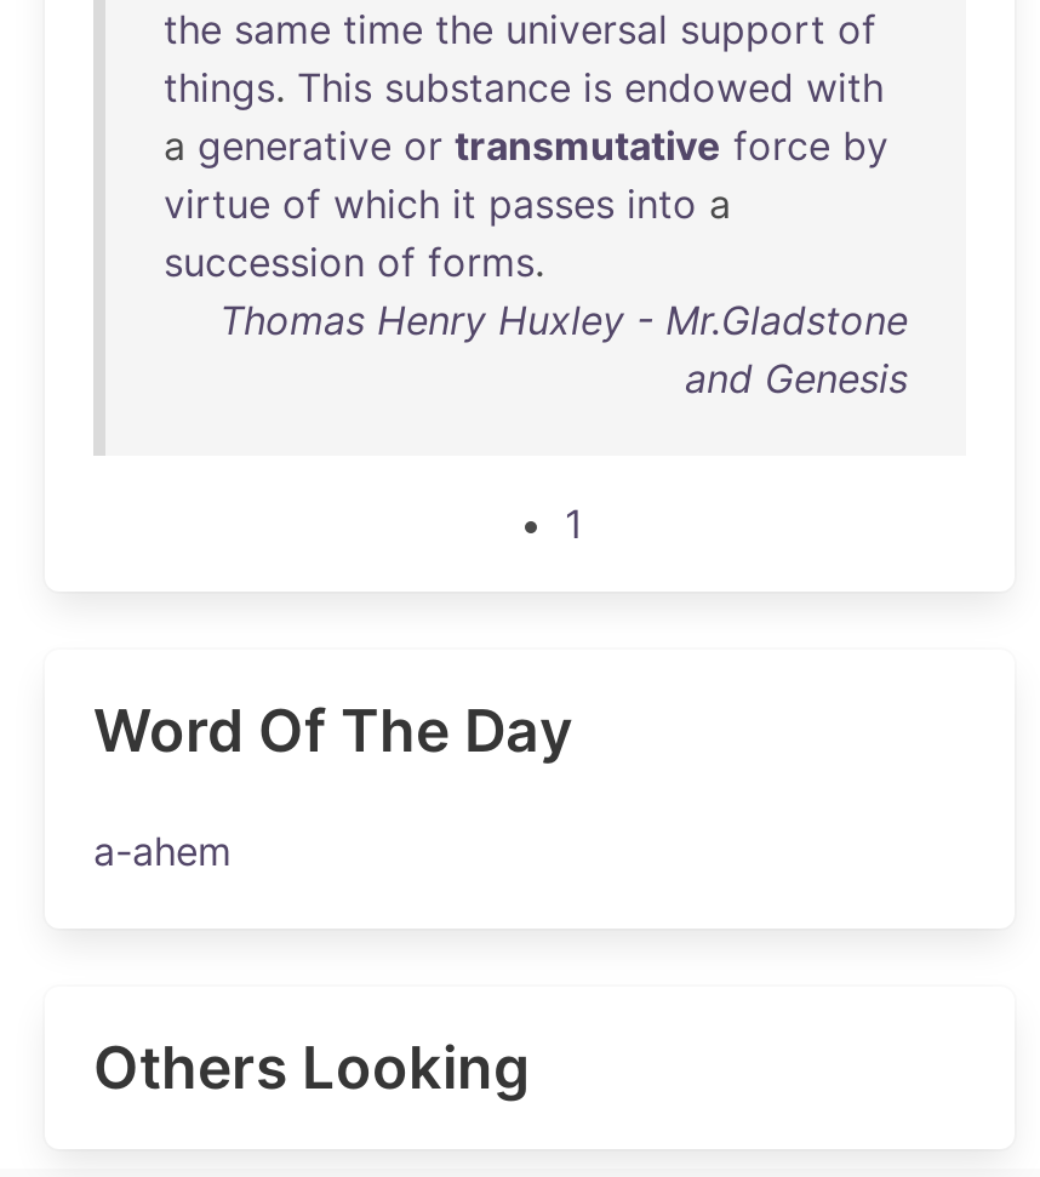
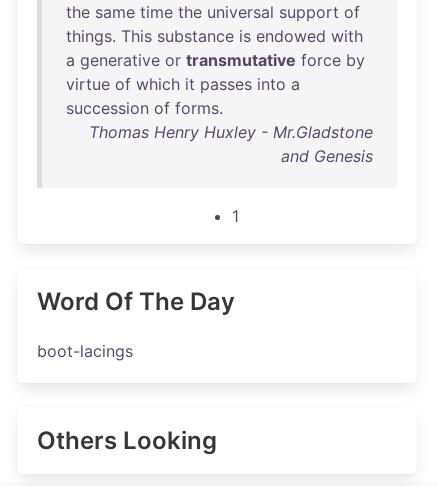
[93,827,232,875] a-ahem -> [37,341,133,361] boot-lacings

